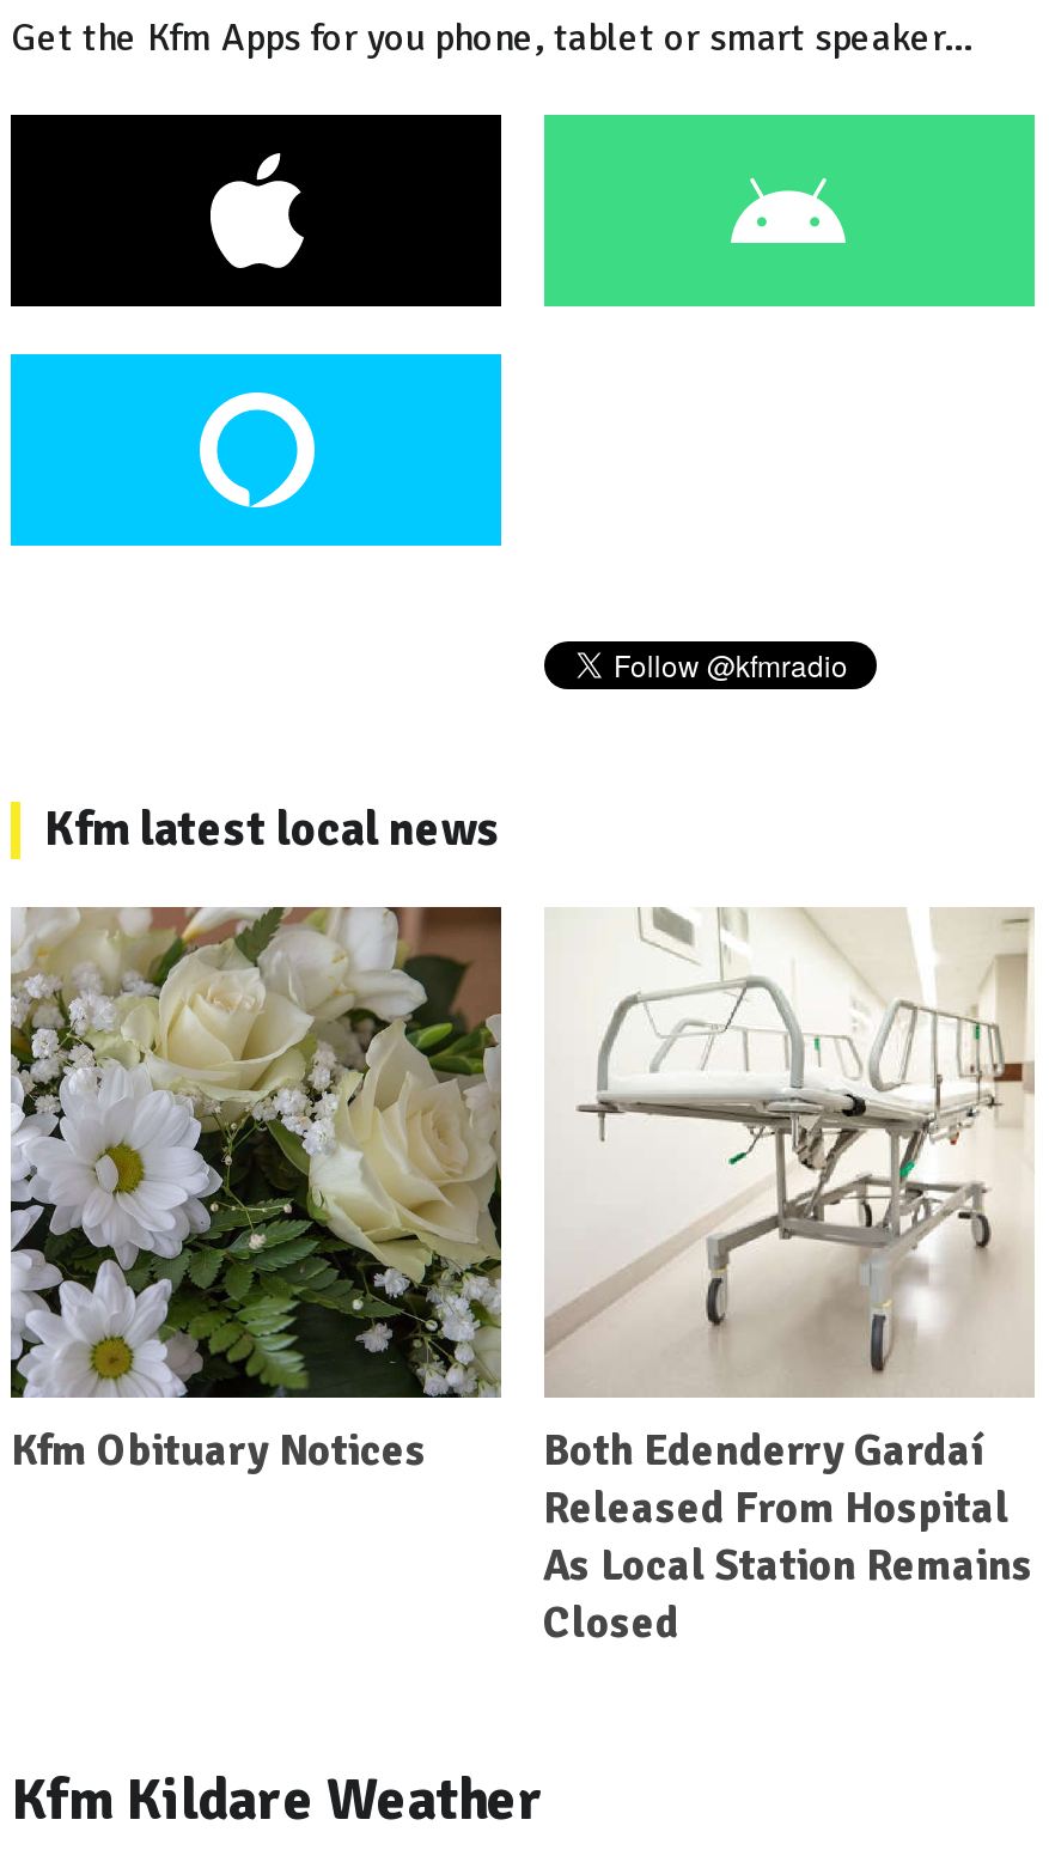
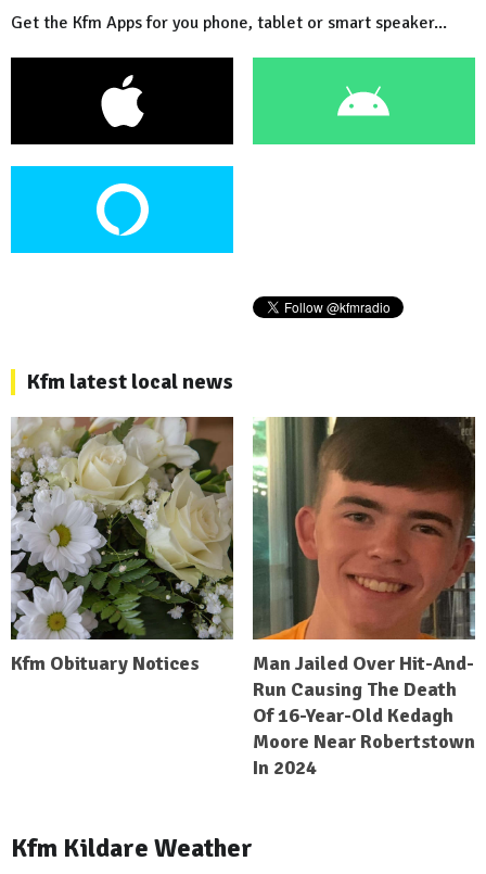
[543,907,1035,1649] [image] | Both Edenderry Gardaí | Released From Hospital | As Local Station Remains | Closed -> [252,416,476,780] [image] | Man Jailed Over Hit-And- | Run Causing The Death | Of 16-Year-Old Kedagh | Moore Near Robertstown | In 2024

